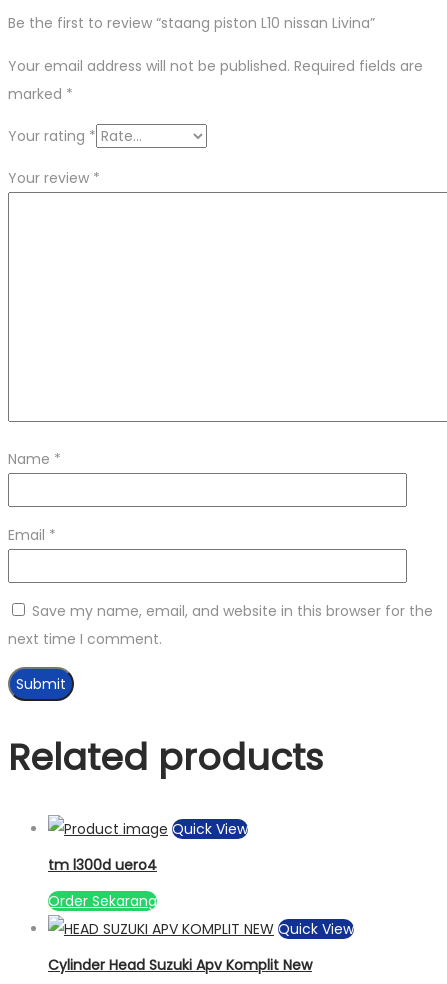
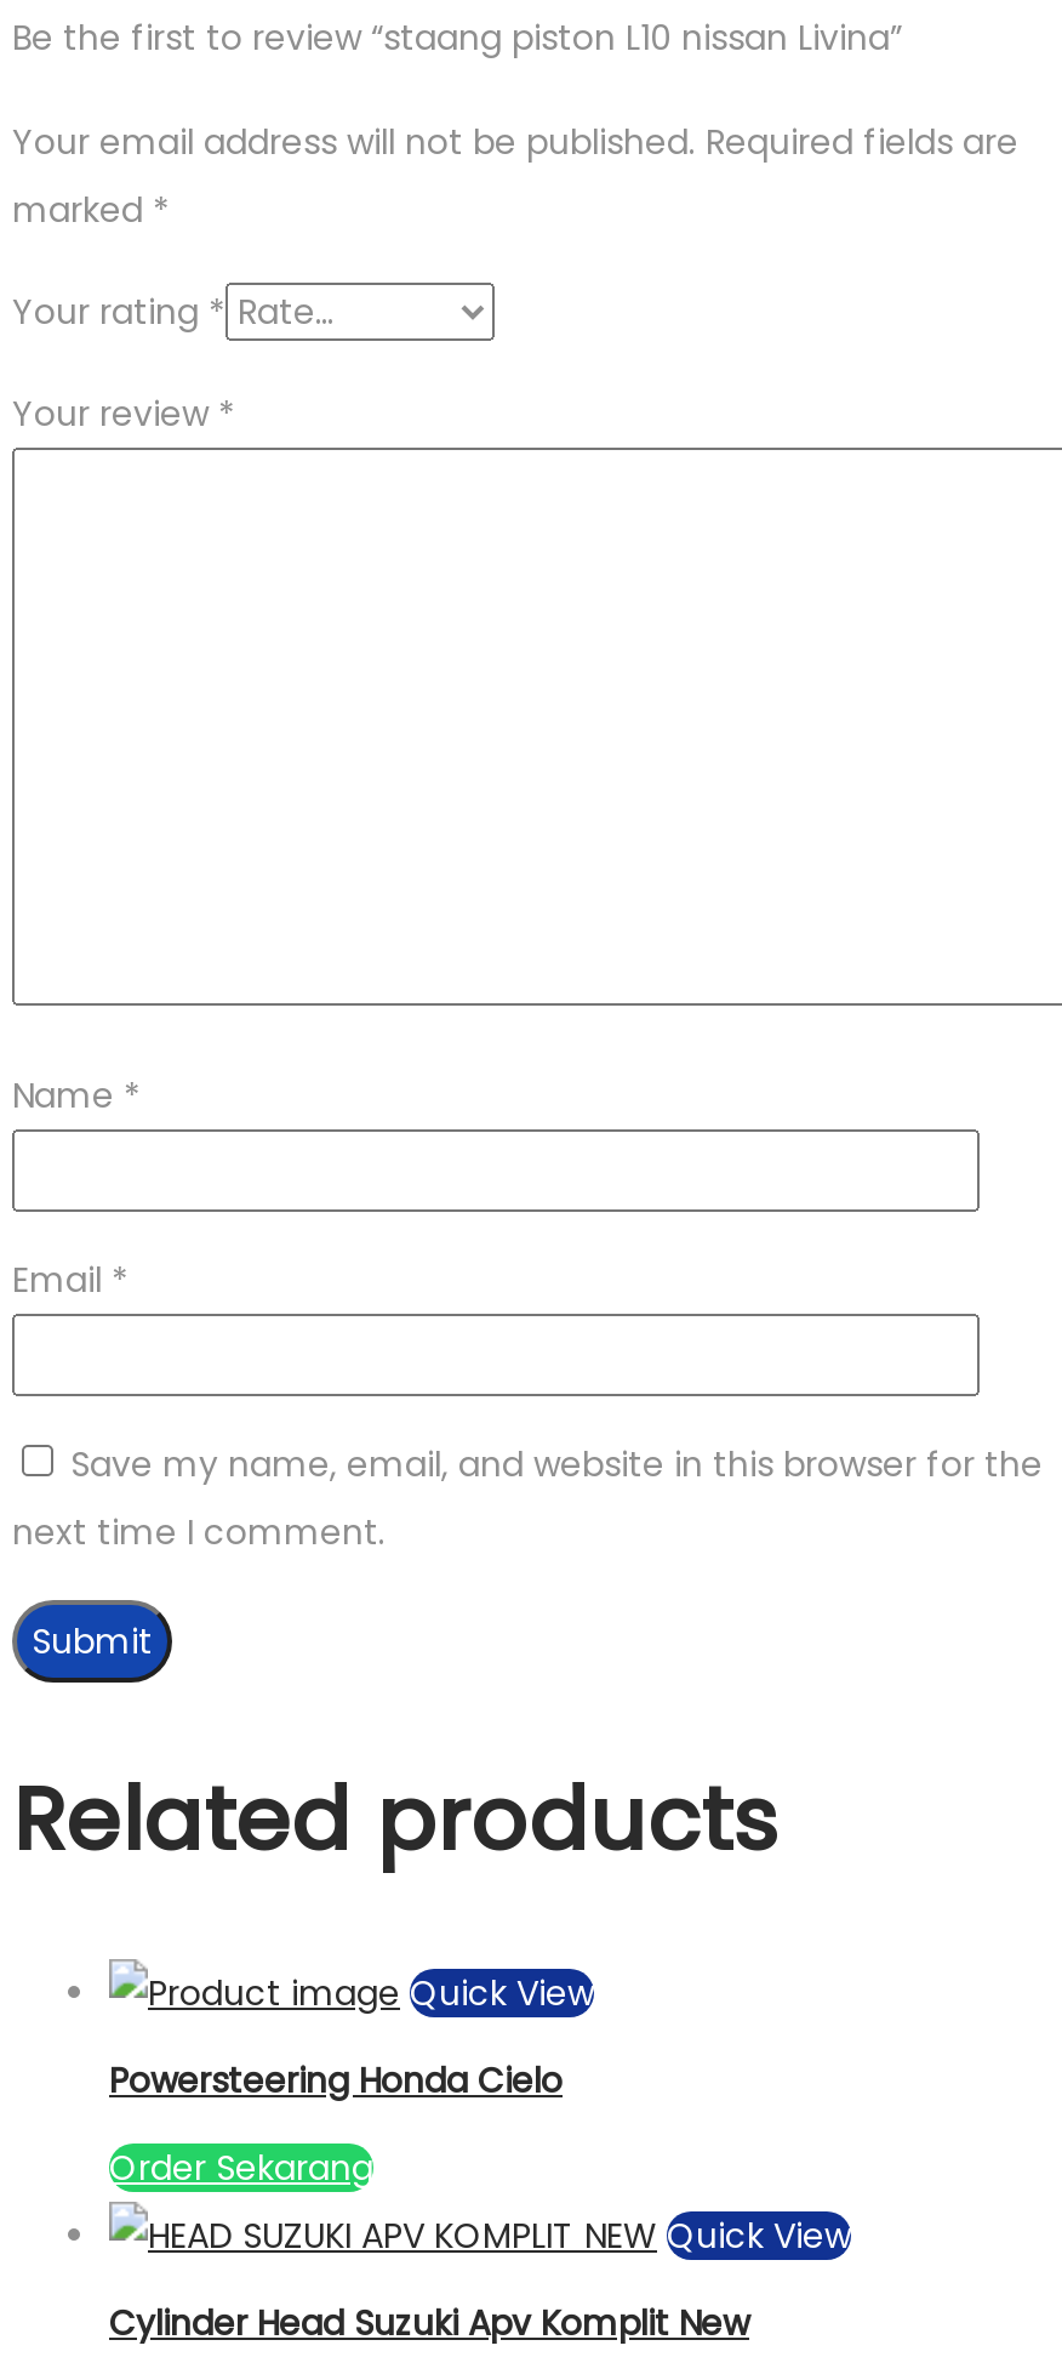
[48,855,157,875] tm l300d uero4 -> [109,2056,563,2104] Powersteering Honda Cielo

